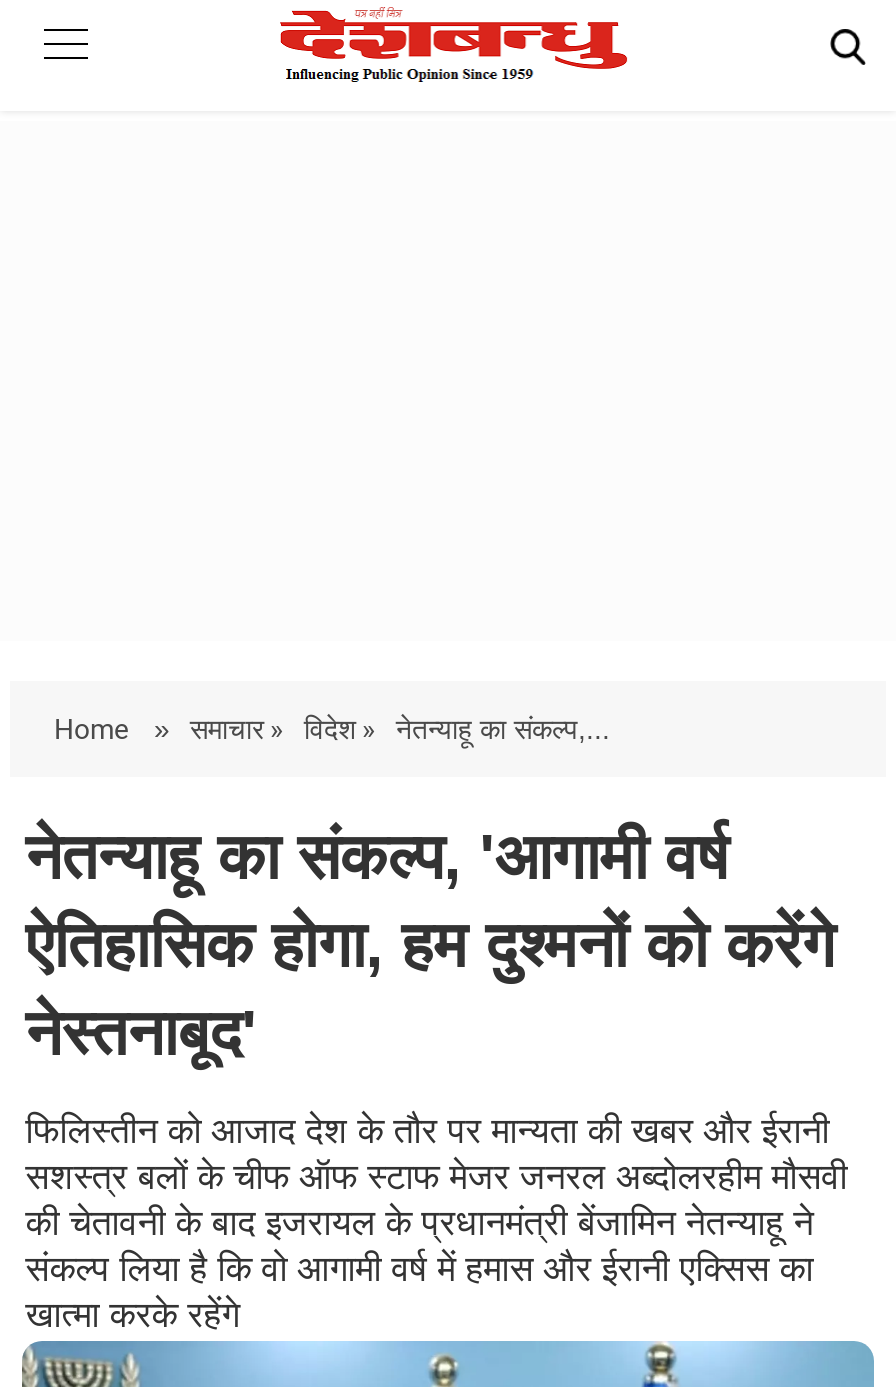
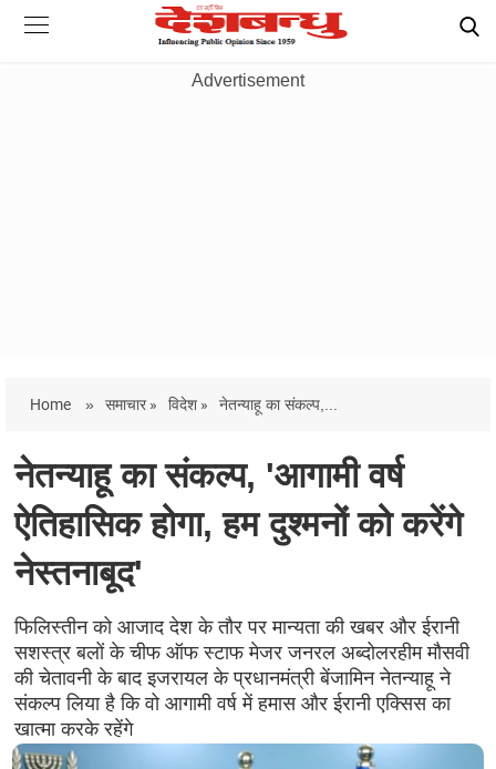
none -> [192,71,304,90] Advertisement

